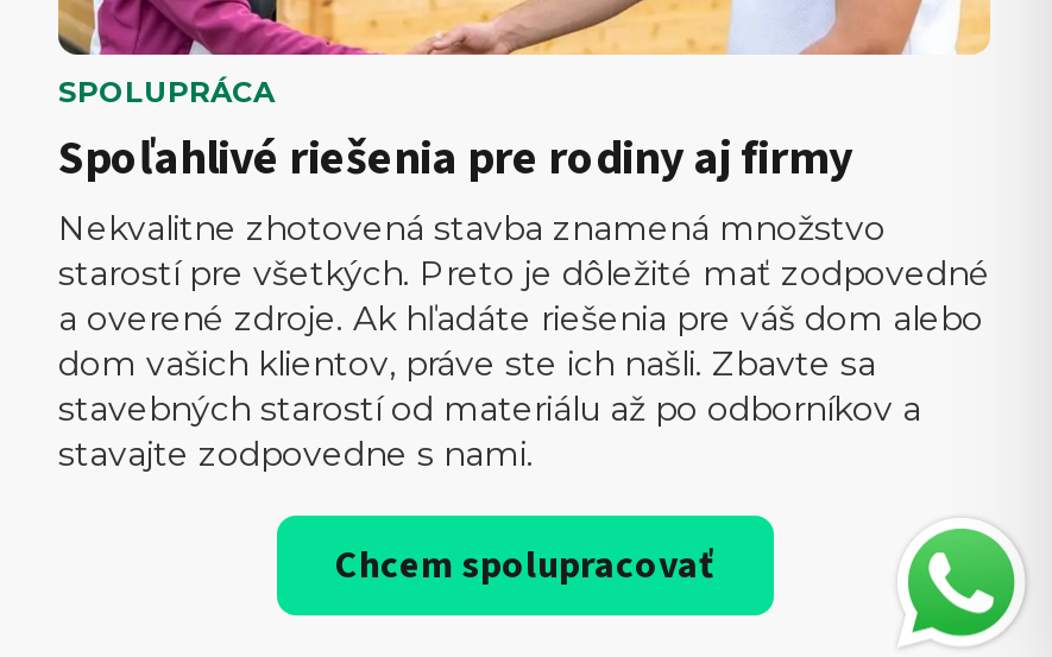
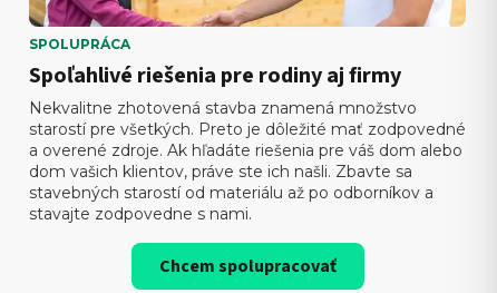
[907,528,1016,639] [image] -> none

